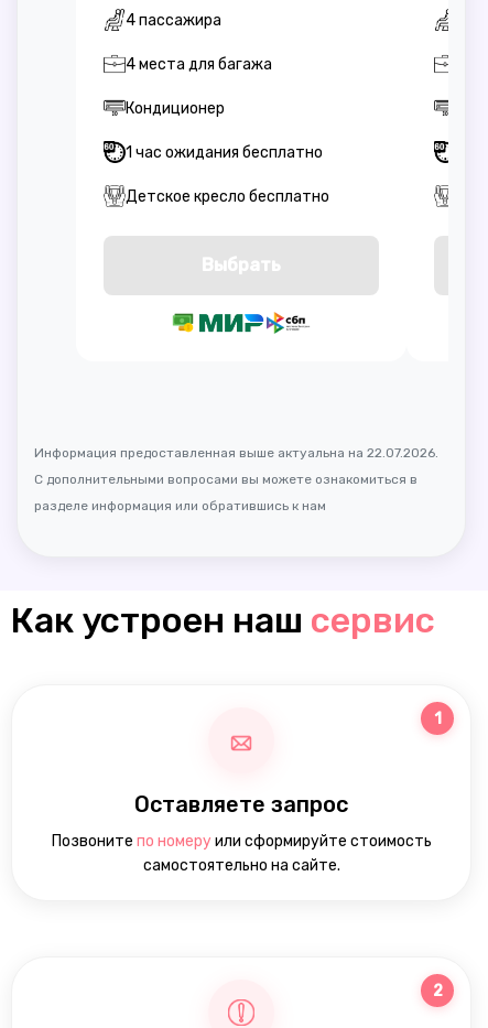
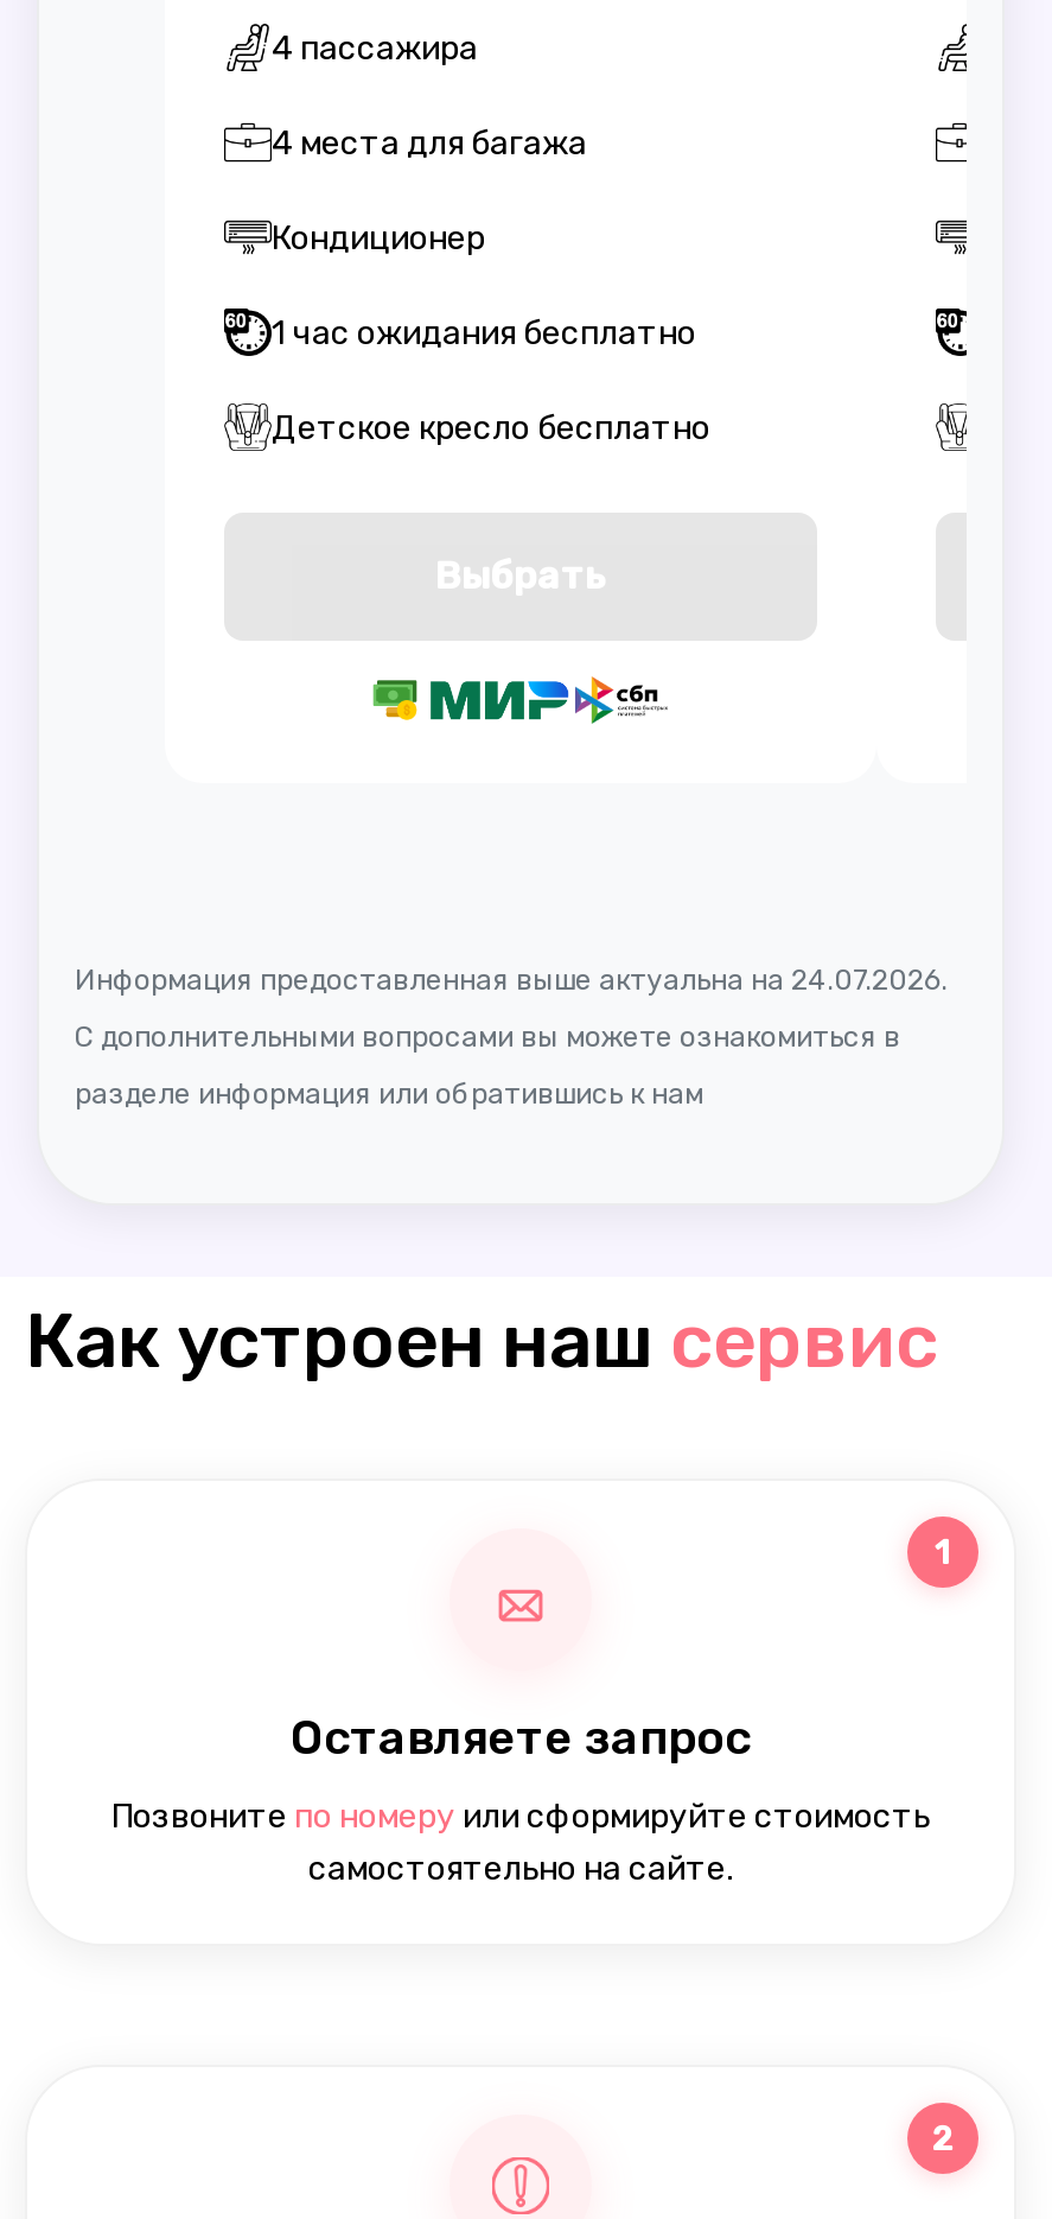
[34,445,438,461] Информация предоставленная выше актуальна на 22.07.2026. -> [75,964,948,997] Информация предоставленная выше актуальна на 24.07.2026.

